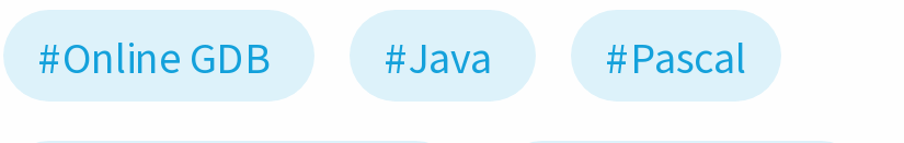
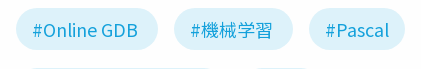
[385,28,492,84] #Java -> [190,16,273,42] #機械学習

